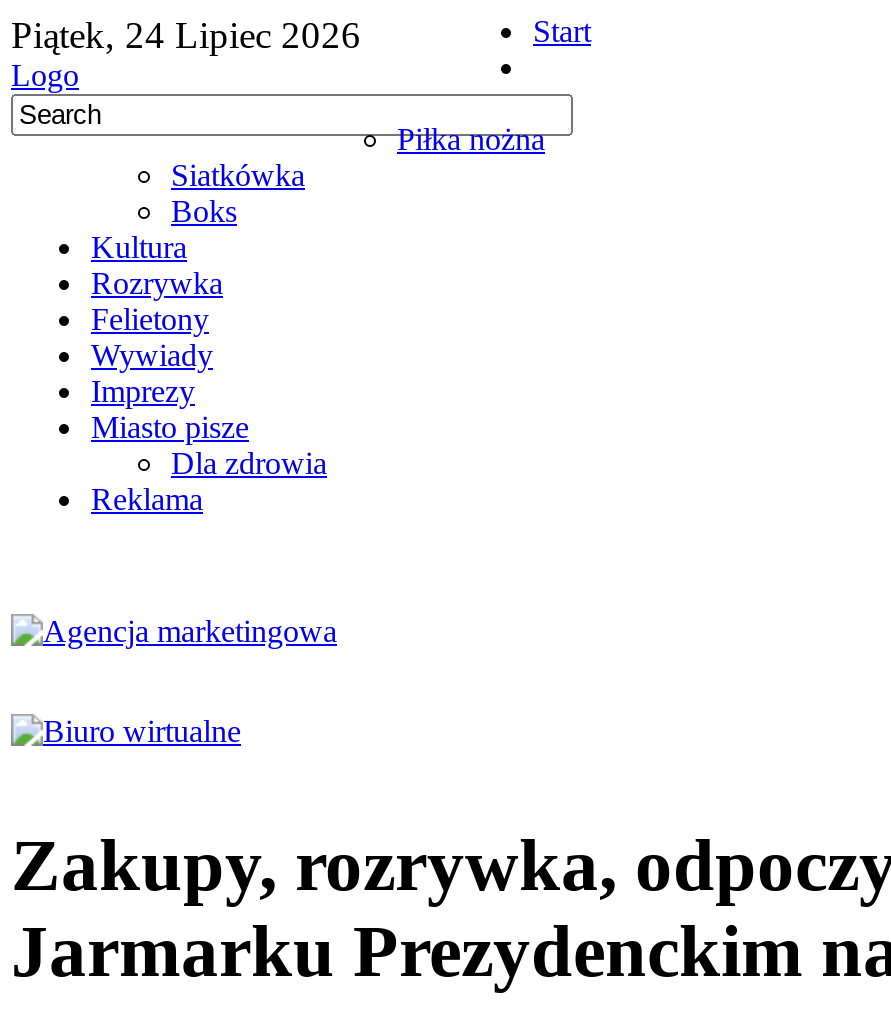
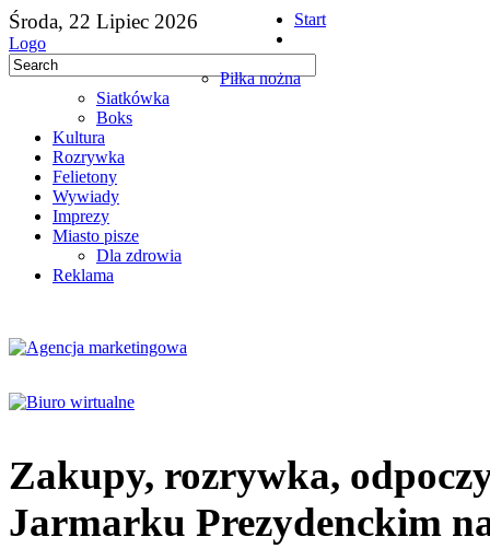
[11,14,361,56] Piątek, 24 Lipiec 2026 -> [9,10,198,33] Środa, 22 Lipiec 2026

